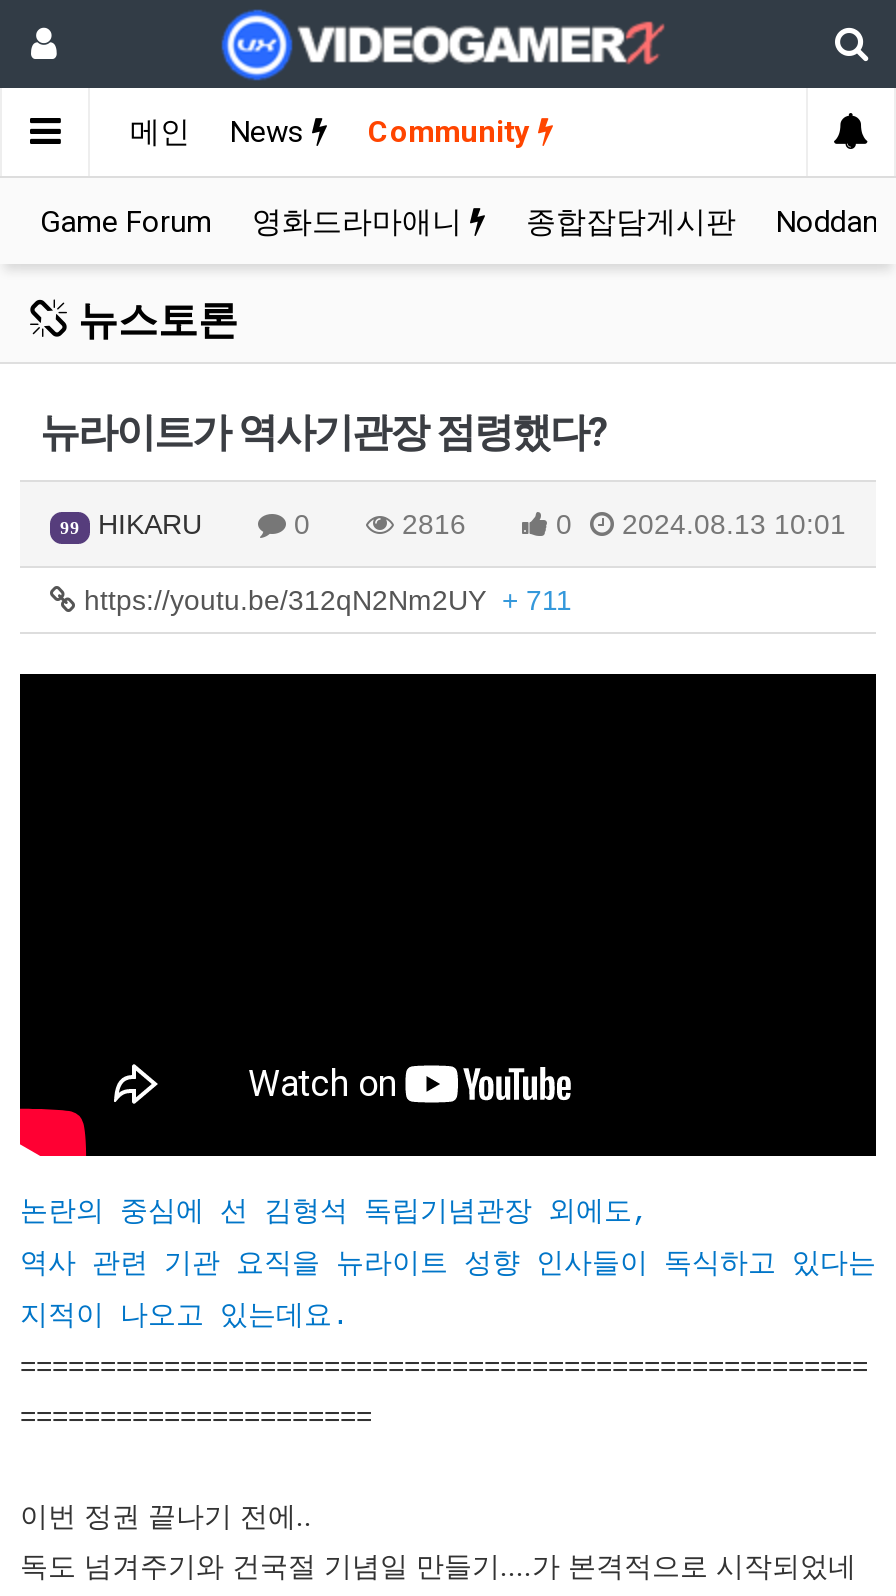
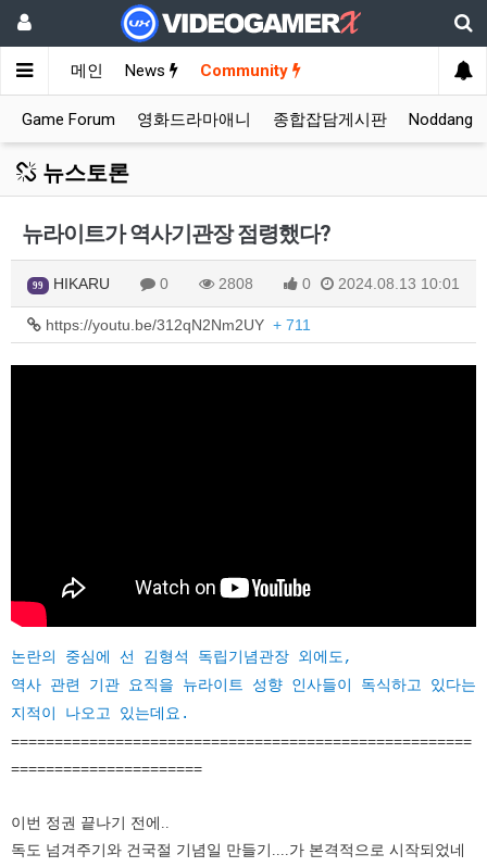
[394,508,474,540] 2816 -> [214,275,258,292] 2808

